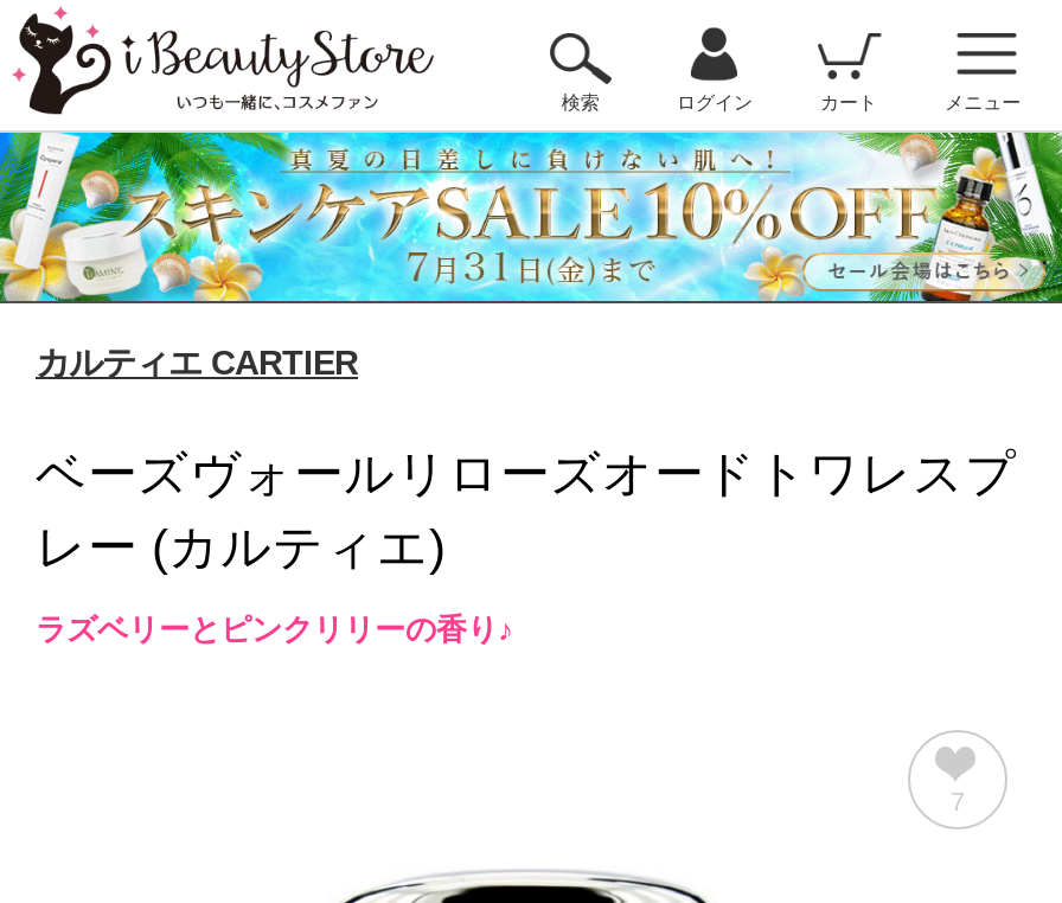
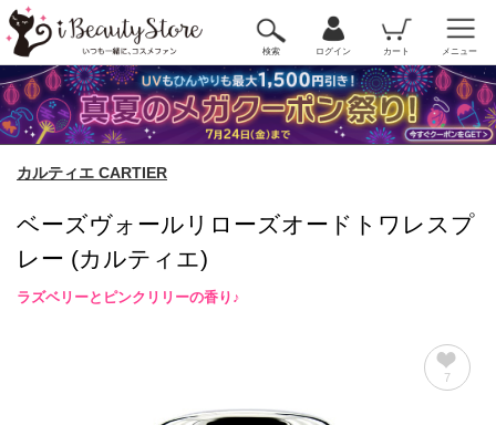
[7,130,1055,303] [image] -> [3,64,493,145] [image]

